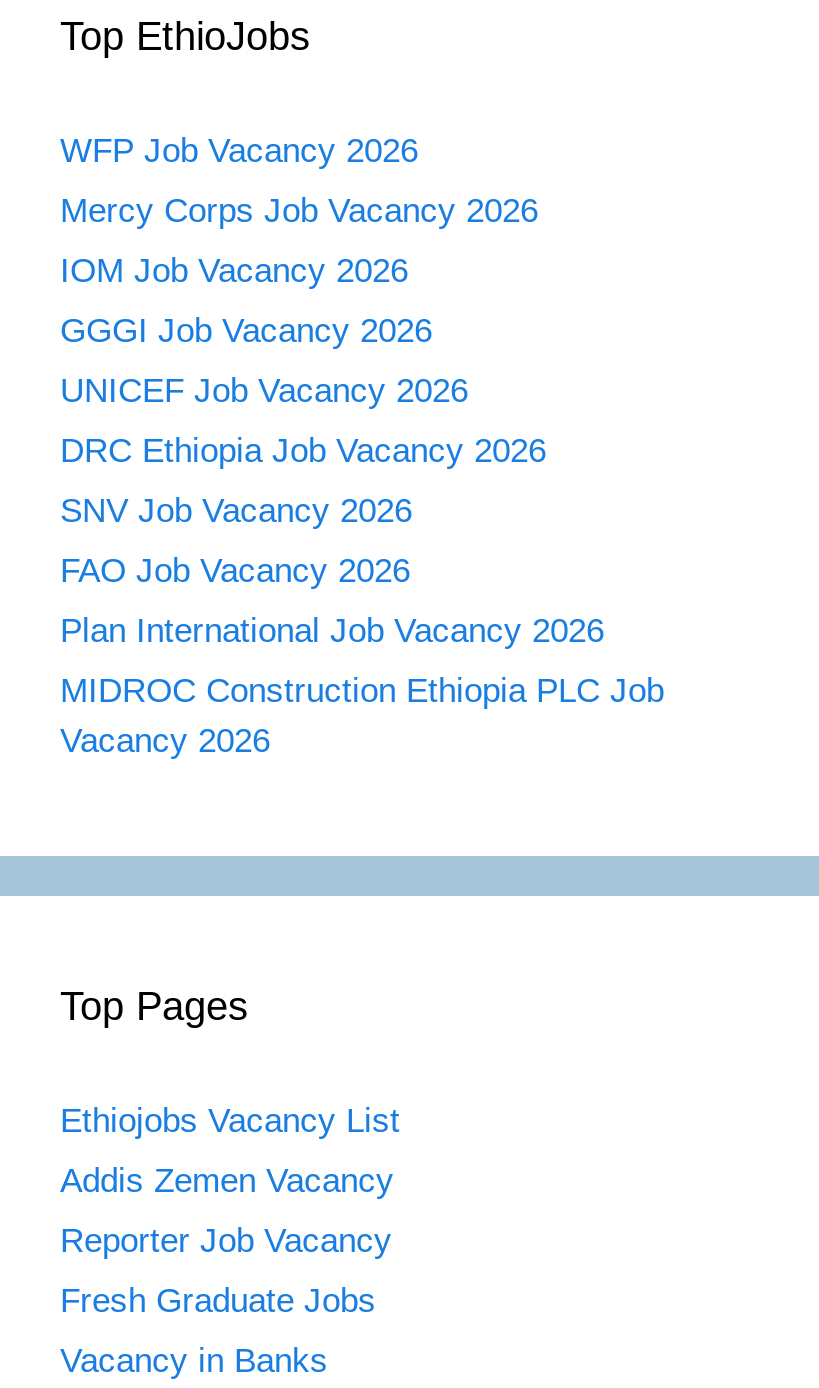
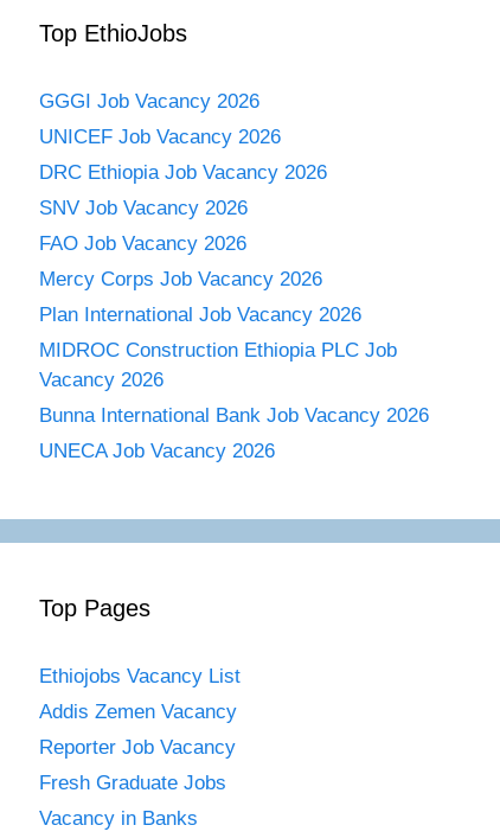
[60,131,418,289] WFP Job Vacancy 2026 | IOM Job Vacancy 2026 -> none
moved [60,191,538,229] -> [39,268,322,290]: Mercy Corps Job Vacancy 2026
moved [60,311,546,589] -> [39,90,327,255]: GGGI Job Vacancy 2026 | UNICEF Job Vacancy 2026 | DRC Ethiopia Job Vacancy 2026 | SNV Job Vacancy 2026 | FAO Job Vacancy 2026
moved [60,611,664,759] -> [39,303,397,391]: Plan International Job Vacancy 2026 | MIDROC Construction Ethiopia PLC Job | Vacancy 2026
none -> [39,404,429,462] Bunna International Bank Job Vacancy 2026 | UNECA Job Vacancy 2026

